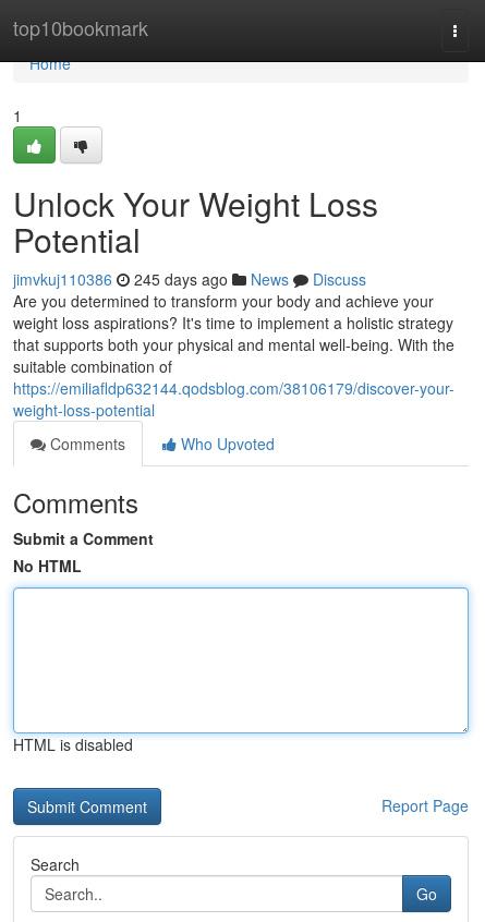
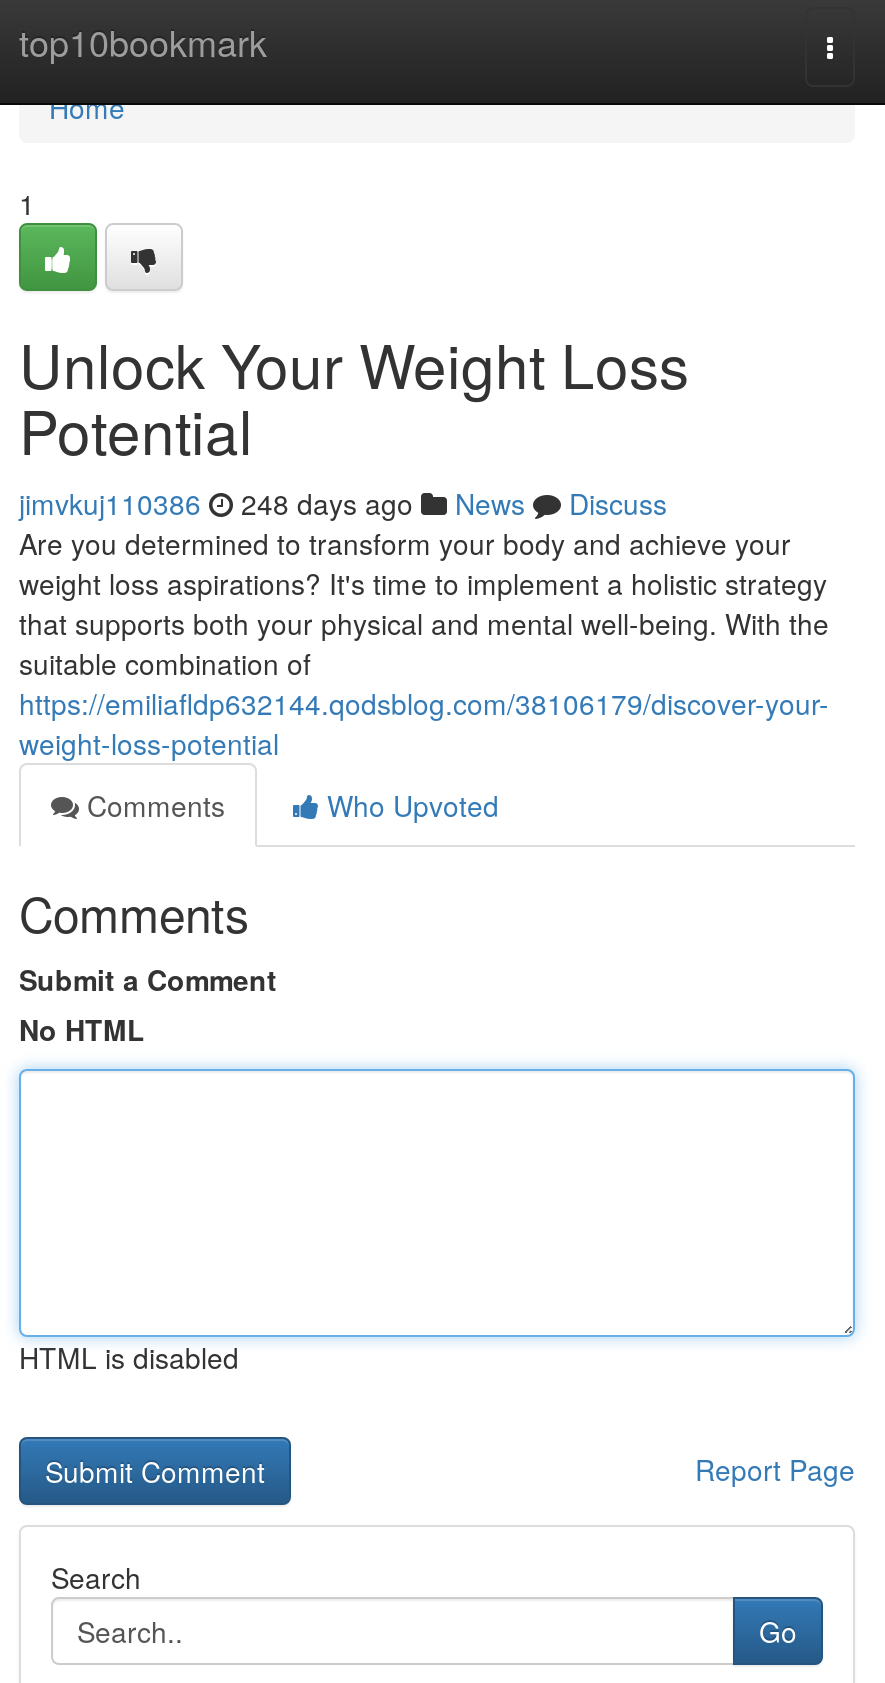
[13,268,366,290] jimvkuj110386 245 days ago News Discuss -> [19,483,667,523] jimvkuj110386 248 days ago News Discuss

